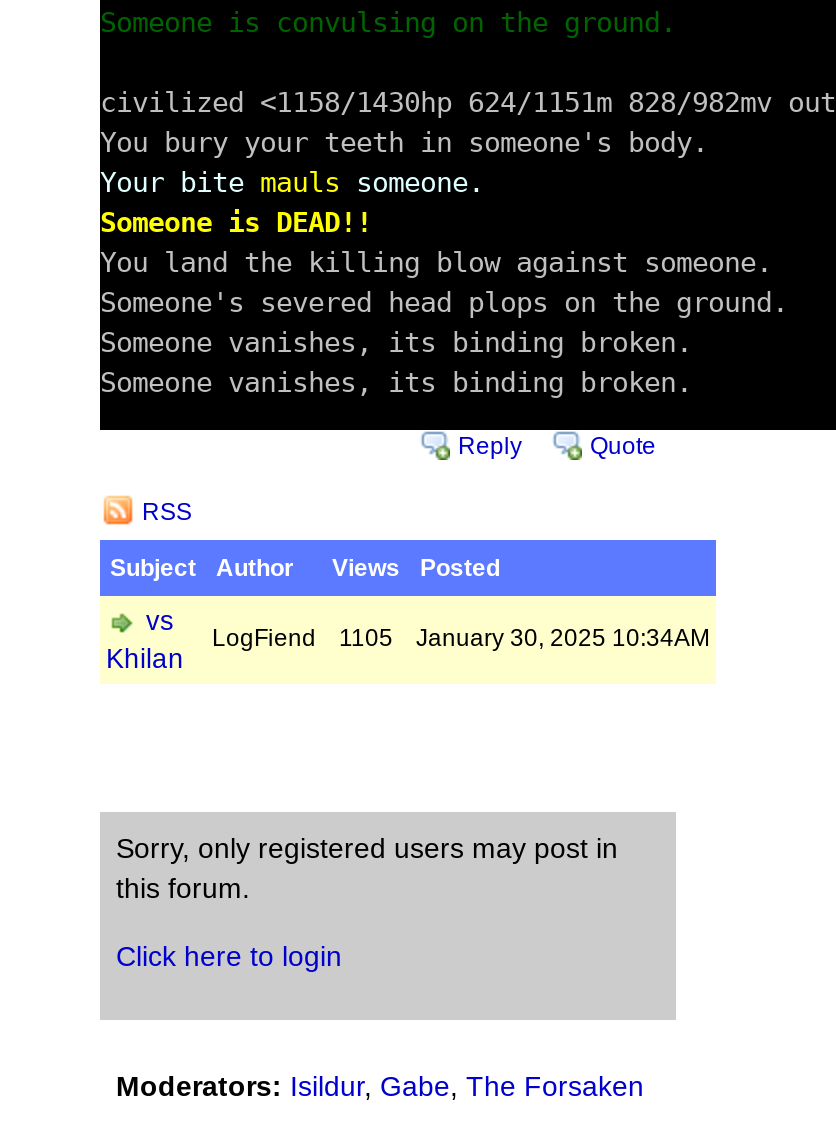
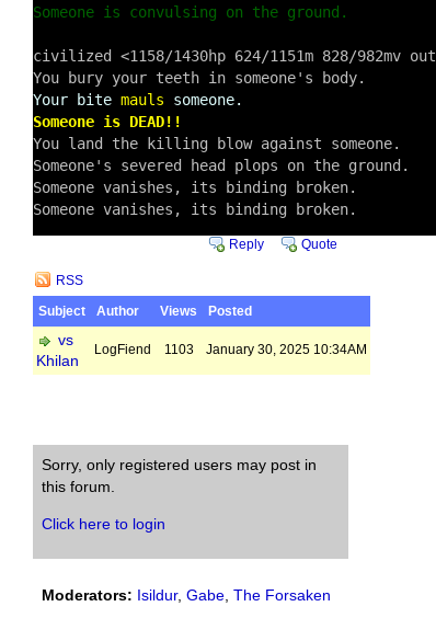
[212,624,710,652] LogFiend 1105 January 30, 2025 10:34AM -> [94,342,367,357] LogFiend 1103 January 30, 2025 10:34AM

